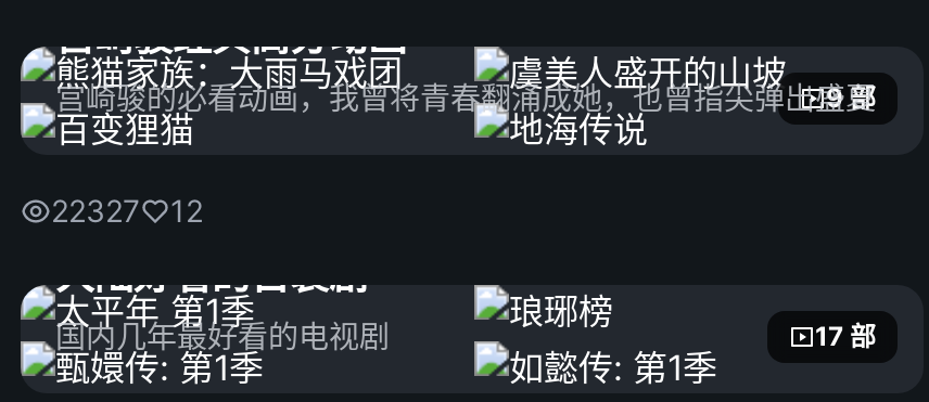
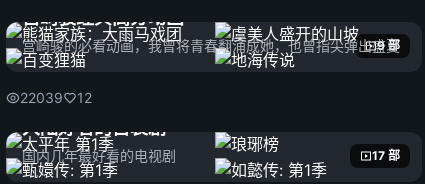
[51,192,203,229] 22327 12 -> [20,89,92,106] 22039 12

